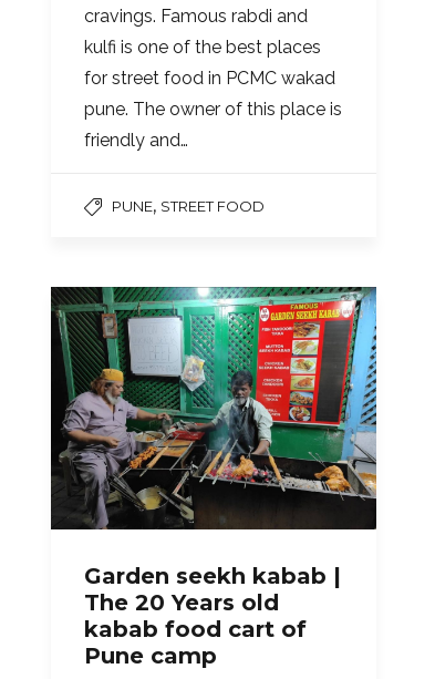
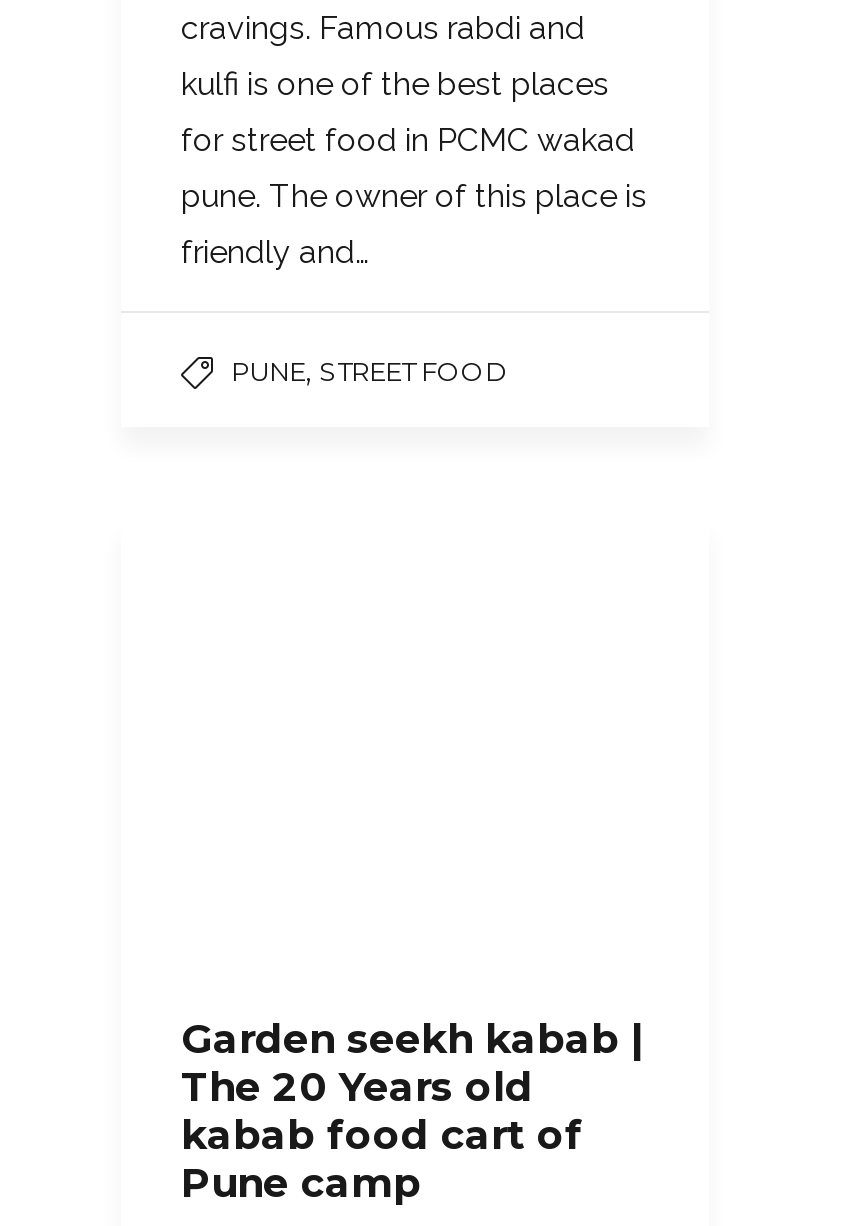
[50,286,377,531] [image] -> none

